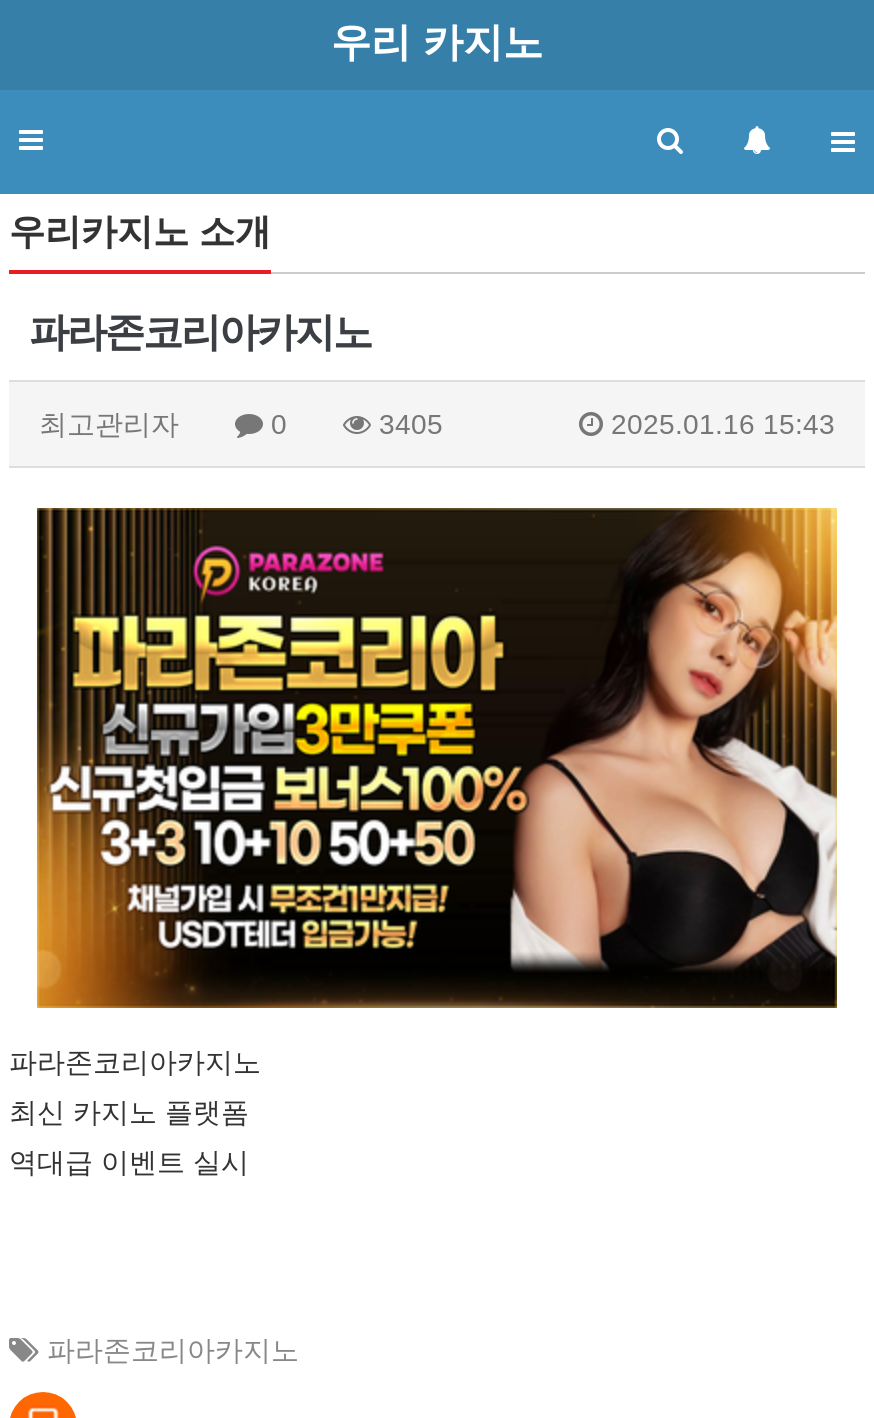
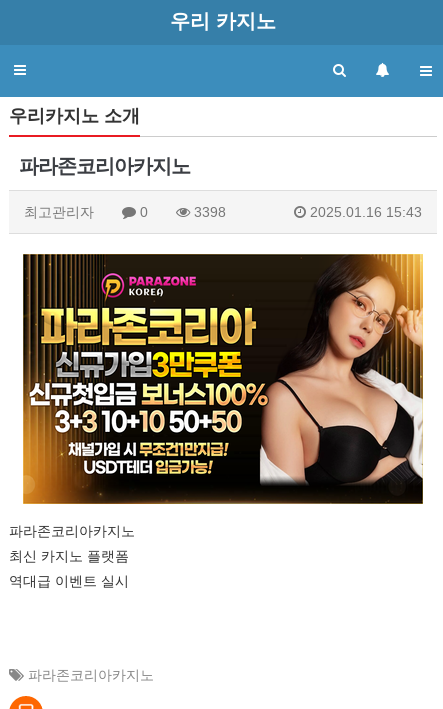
[371,408,443,440] 3405 -> [190,204,226,220] 3398

